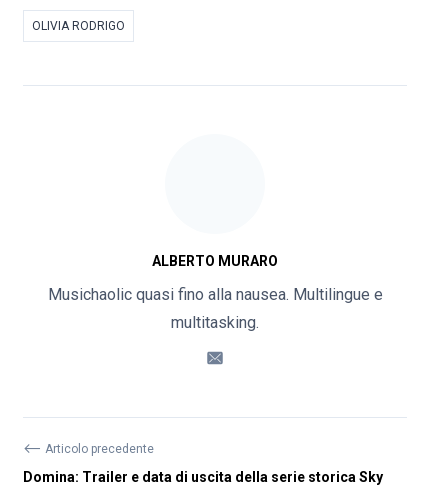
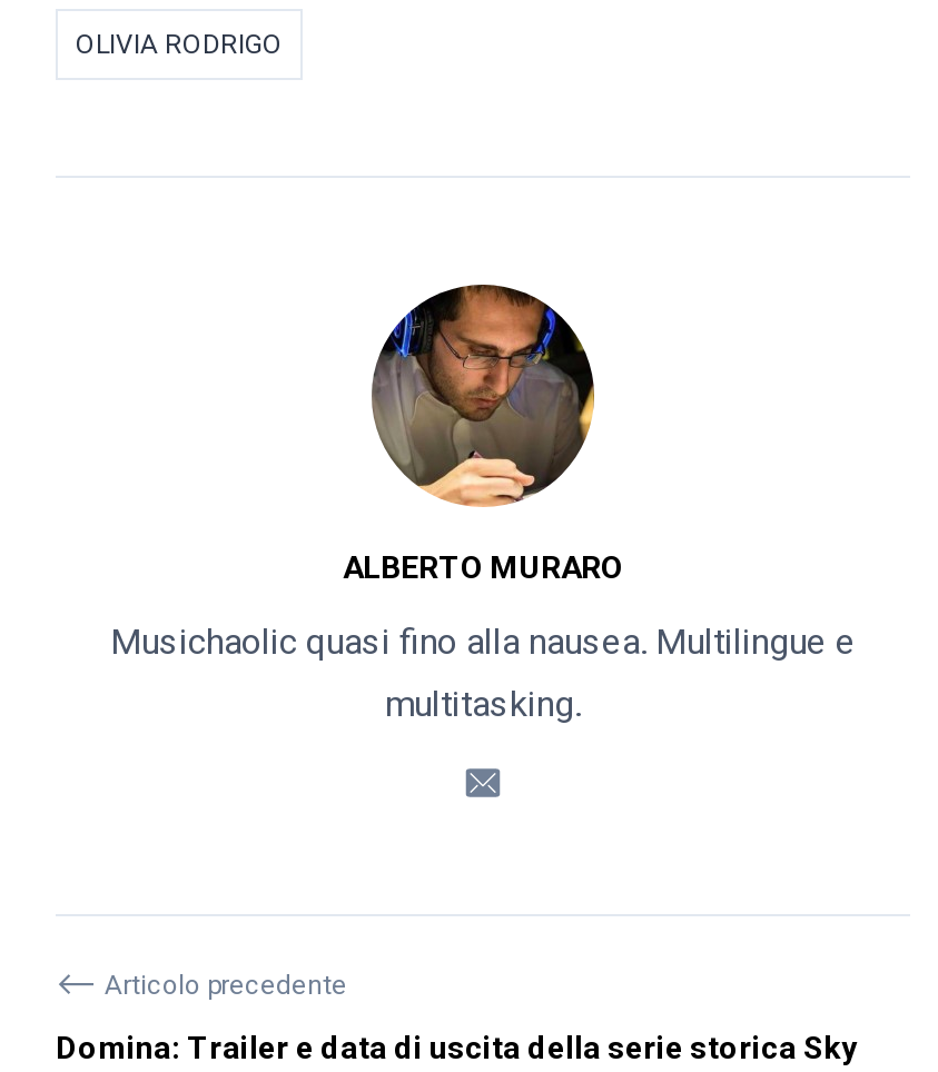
none -> [369,282,596,509] [image]

